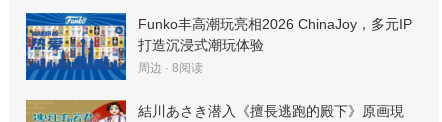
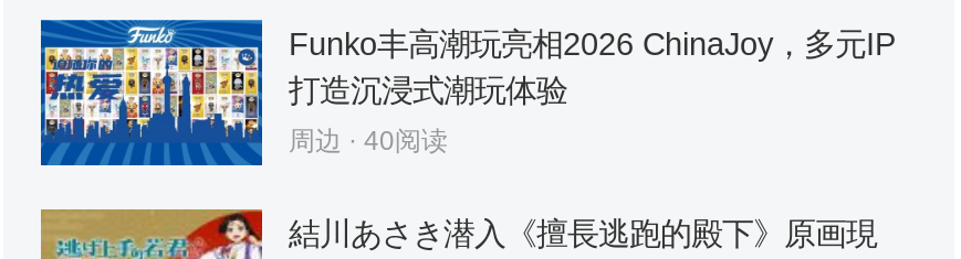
[138,61,203,75] 周边· 8阅读 -> [289,125,448,156] 周边· 40阅读

